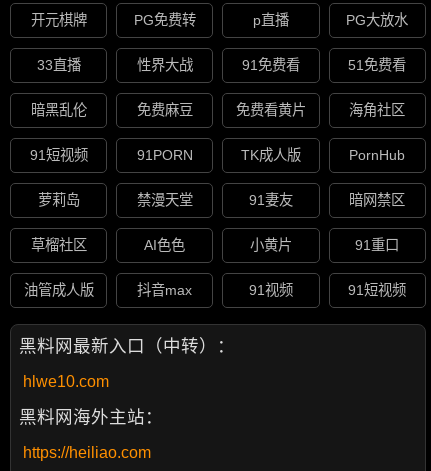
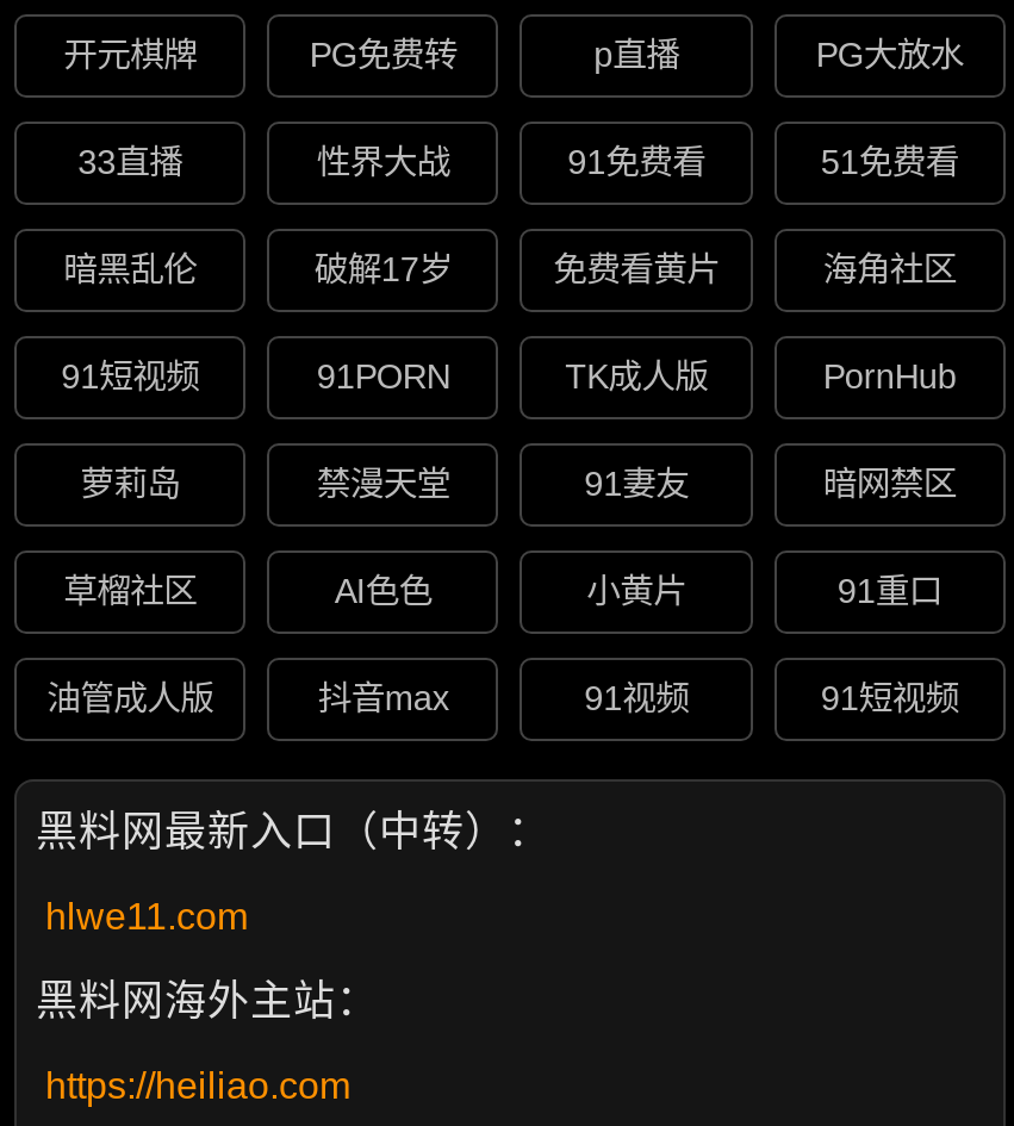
[137,102,193,118] 免费麻豆 -> [314,251,452,289] 破解17岁
[23,373,109,390] hlwe10.com -> [45,896,248,936] hlwe11.com

